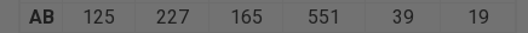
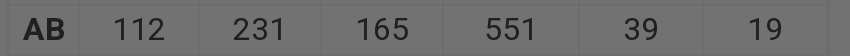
[82,5,115,28] 125 -> [112,9,166,47] 112
[156,5,188,28] 227 -> [233,9,287,47] 231

